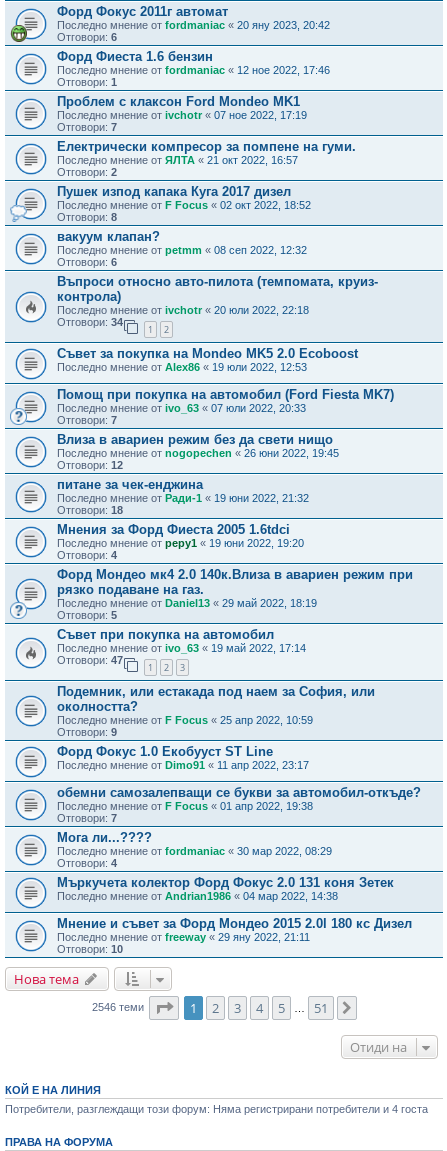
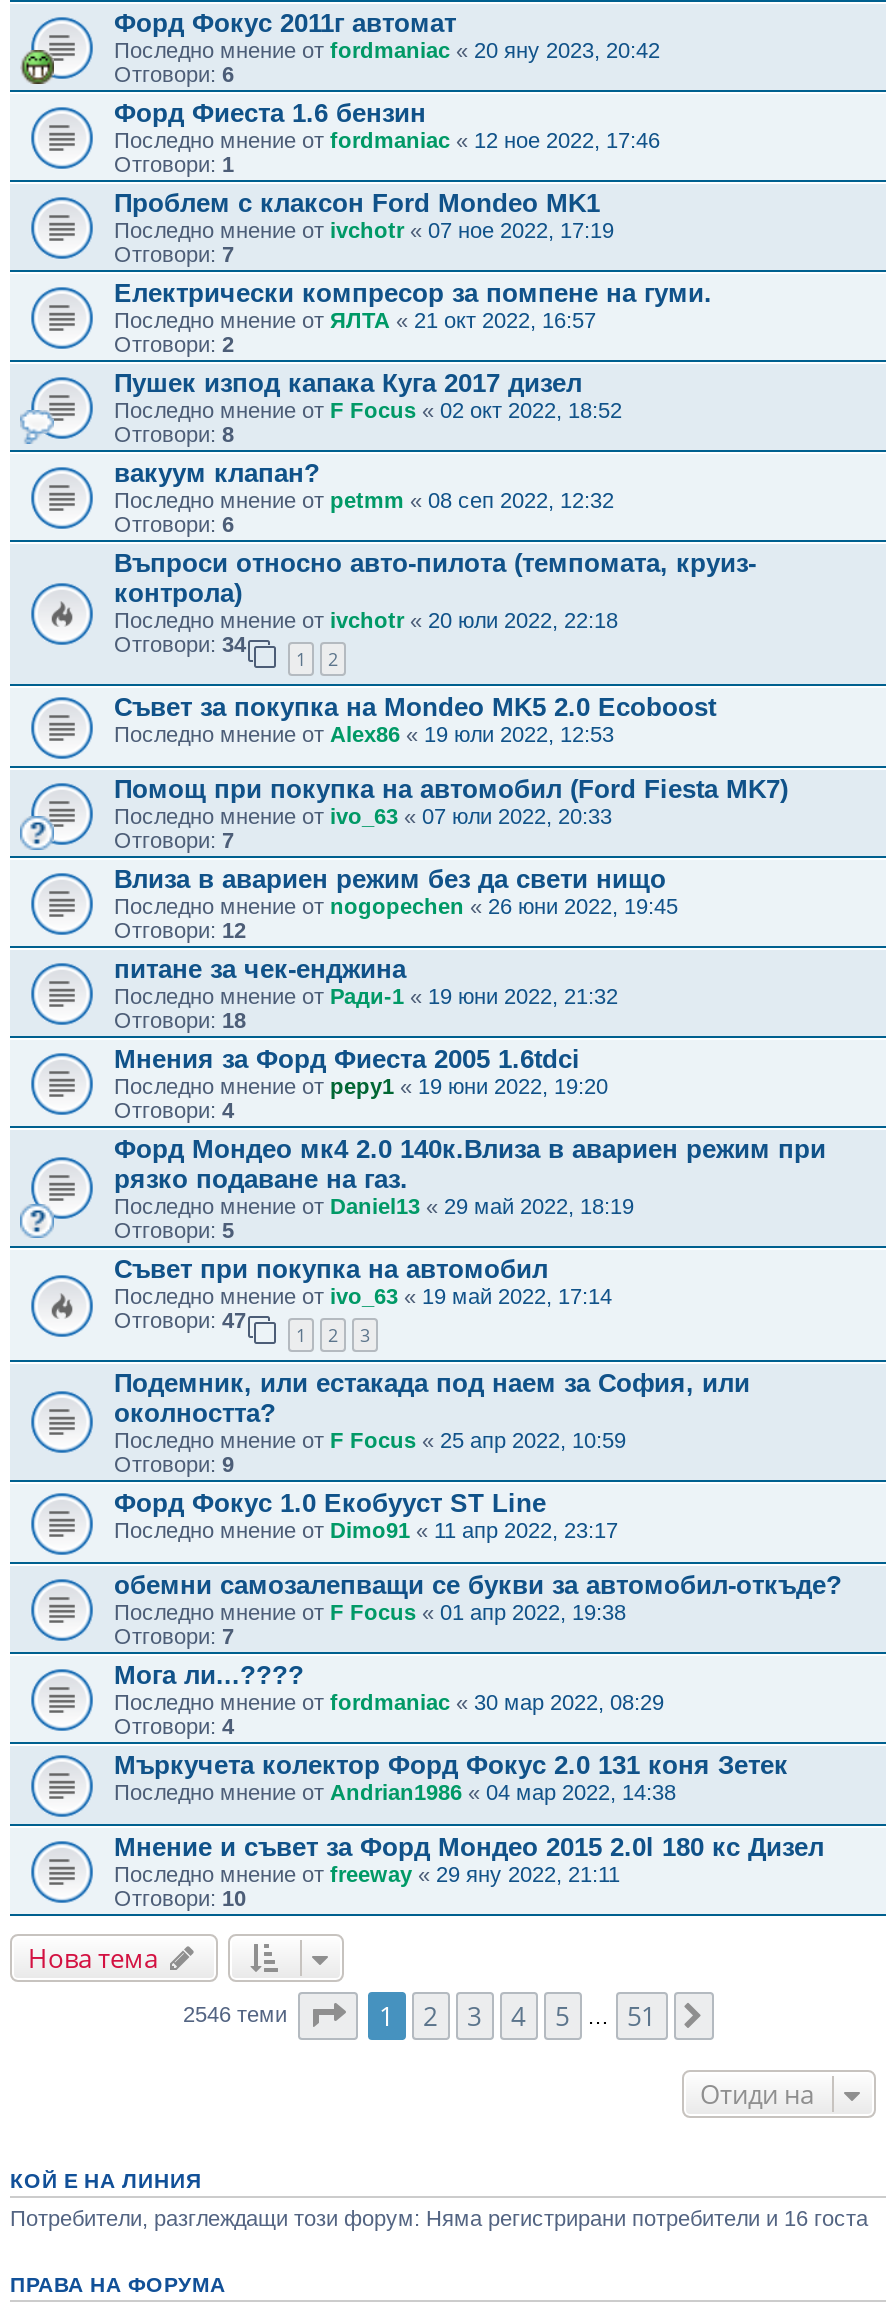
[5,1103,428,1115] Потребители, разглеждащи този форум: Няма регистрирани потребители и 4 госта -> [10,2205,868,2229] Потребители, разглеждащи този форум: Няма регистрирани потребители и 16 госта

